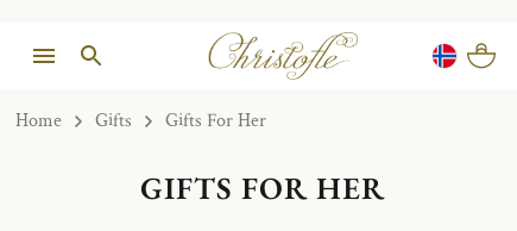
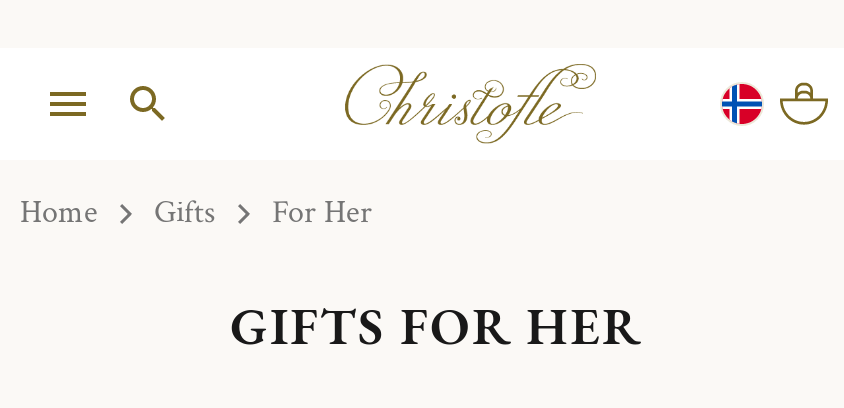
[165,108,266,133] Gifts For Her -> [272,192,372,234] For Her

